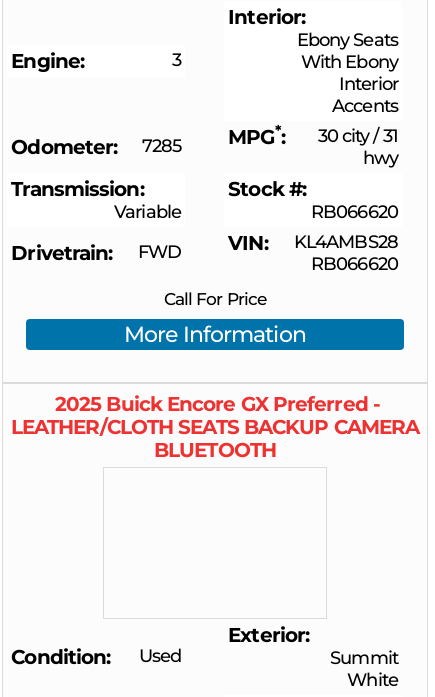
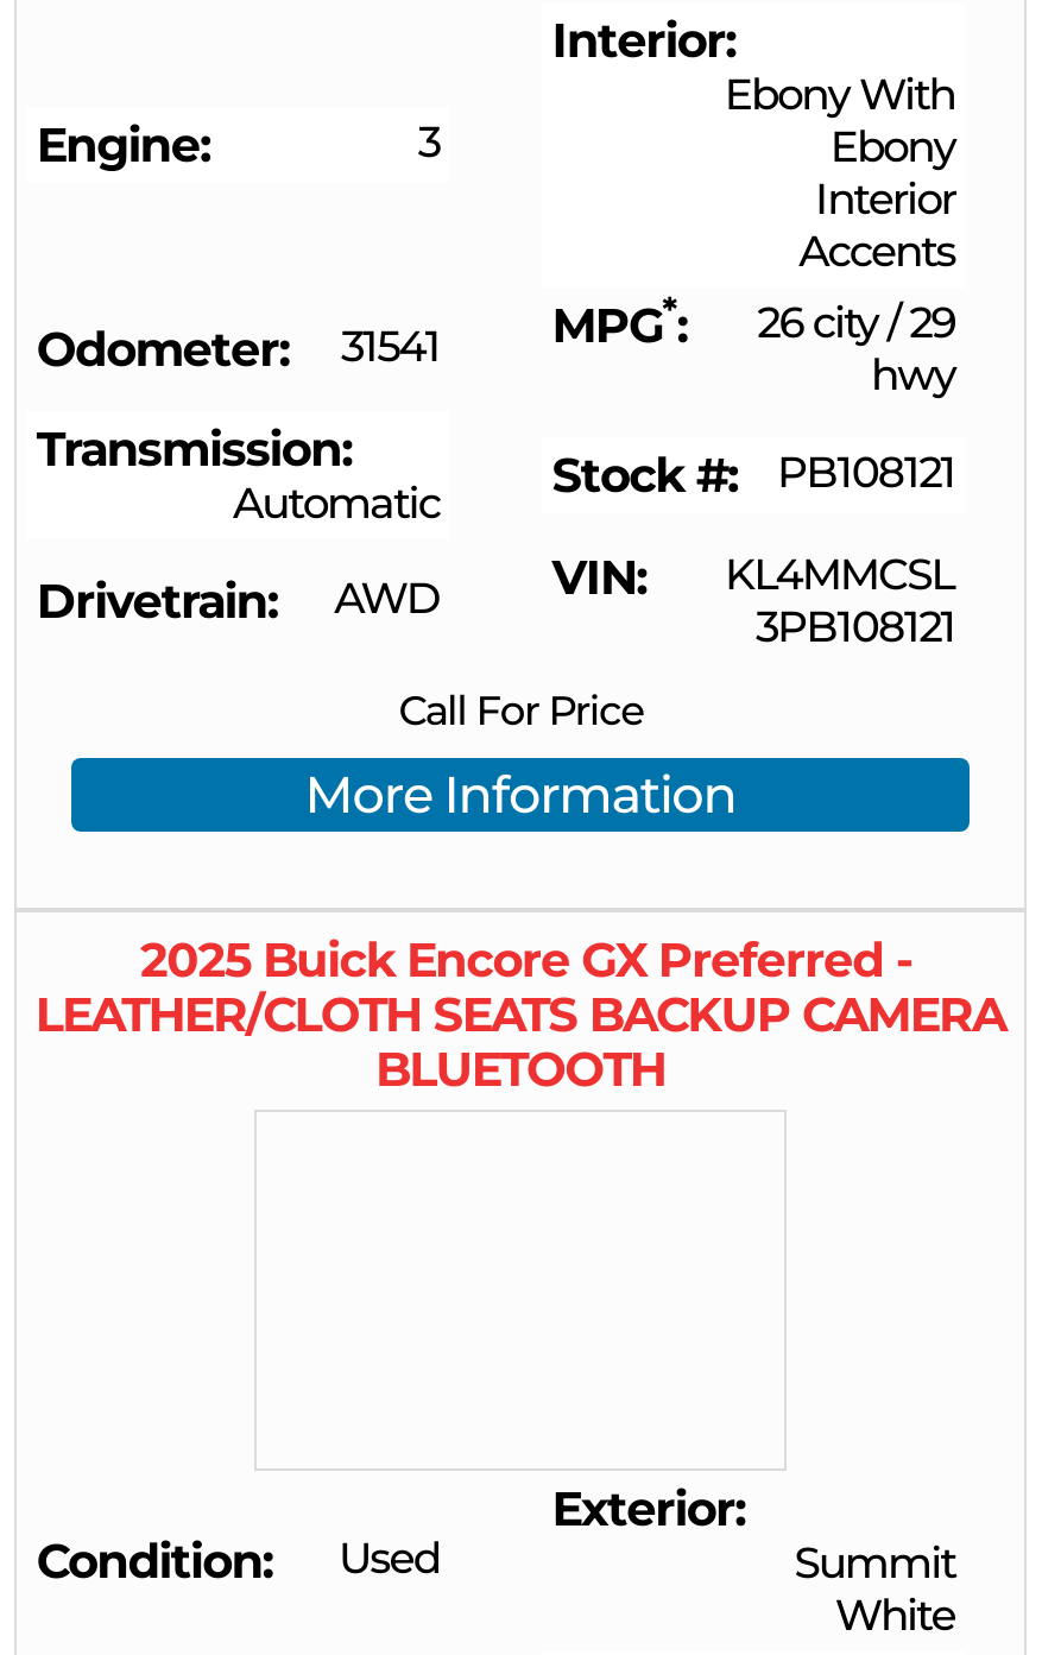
[297,29,398,73] Ebony Seats | With Ebony -> [724,69,955,173] Ebony With | Ebony
[228,121,398,149] MPG* 30 city/31 -> [552,288,955,354] MPG* 26 city/29
[11,135,181,159] Odometer 7285 -> [37,320,440,377] Odometer 31541
[114,201,181,223] Variable -> [233,477,440,529] Automatic
[311,201,398,223] RB066620 -> [777,446,955,498] PB108121
[294,230,398,274] KL4AMBS28 | RB066620 -> [725,548,955,652] KL4MMCSL | 3PB108121
[138,240,181,262] FWD -> [334,571,440,624] AWD

